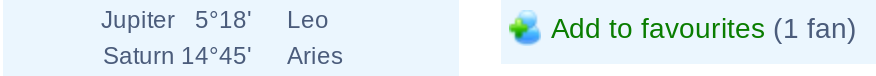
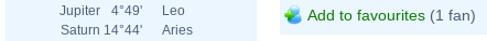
[101,6,329,34] Jupiter 5°18' Leo -> [59,3,185,18] Jupiter 4°49' Leo
[103,42,343,70] Saturn 14°45' Aries -> [61,23,193,38] Saturn 14°44' Aries

